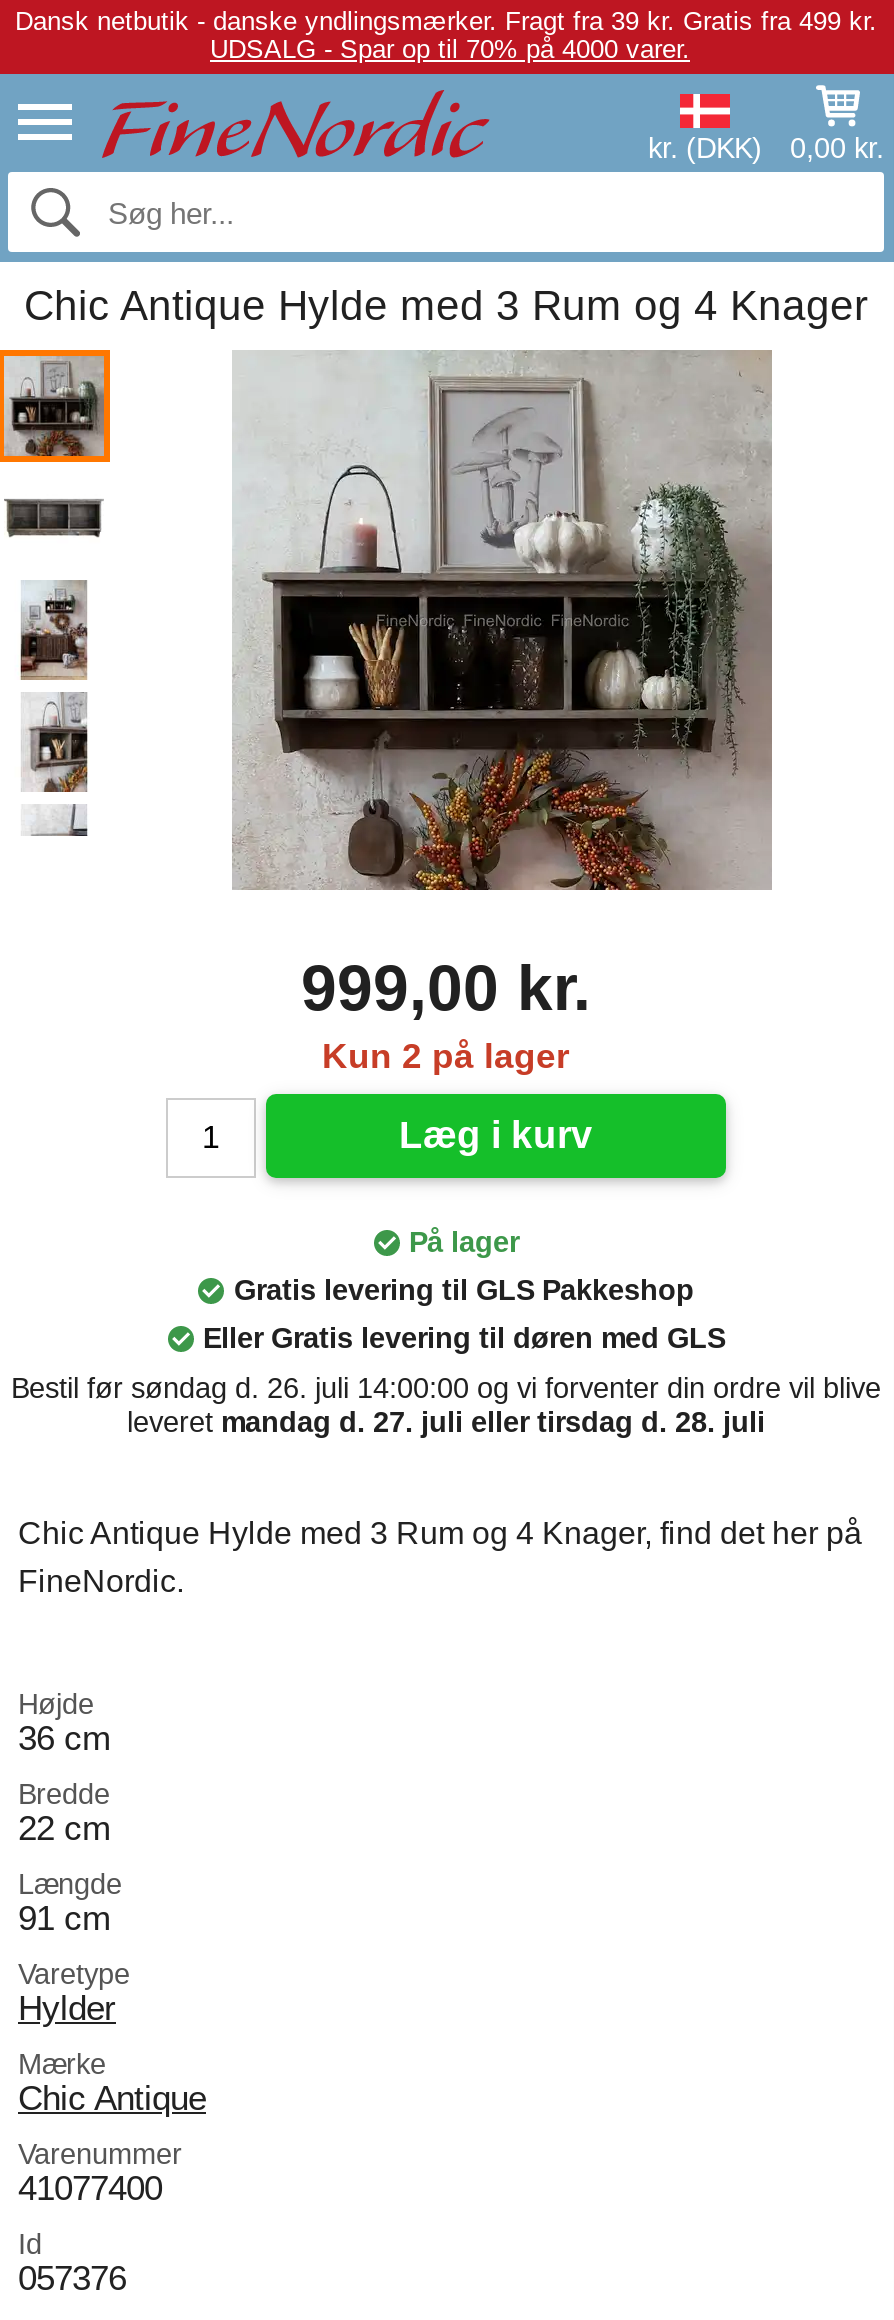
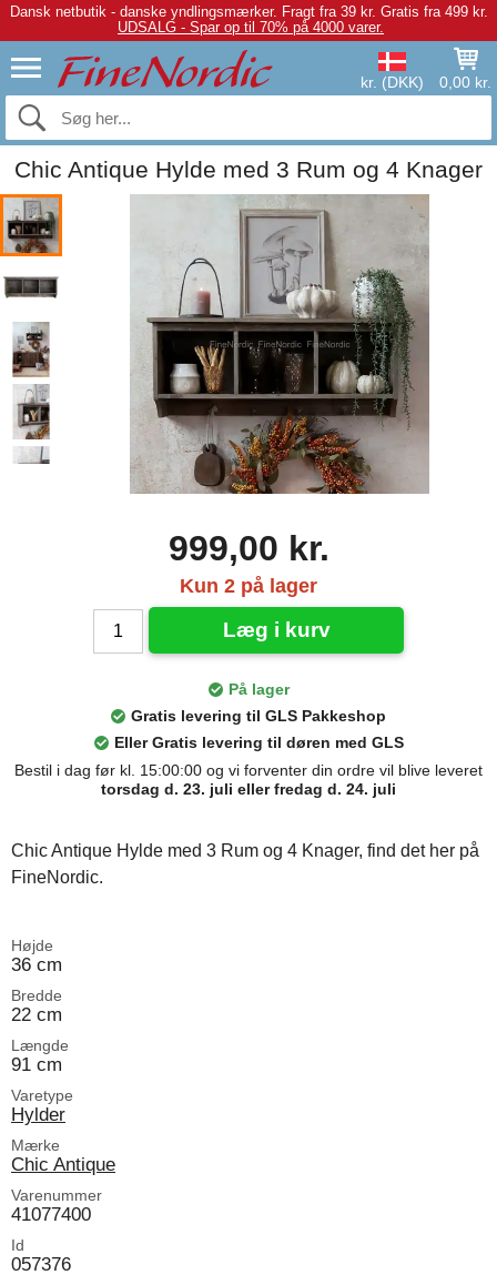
[11,1372,881,1438] Bestil før søndag d. 26. juli 14:00:00 og vi forventer din ordre vil blive | leveret mandag d. 27. juli eller tirsdag d. 28. juli -> [14,761,483,798] Bestil i dag før kl. 15:00:00 og vi forventer din ordre vil blive leveret | torsdag d. 23. juli eller fredag d. 24. juli

